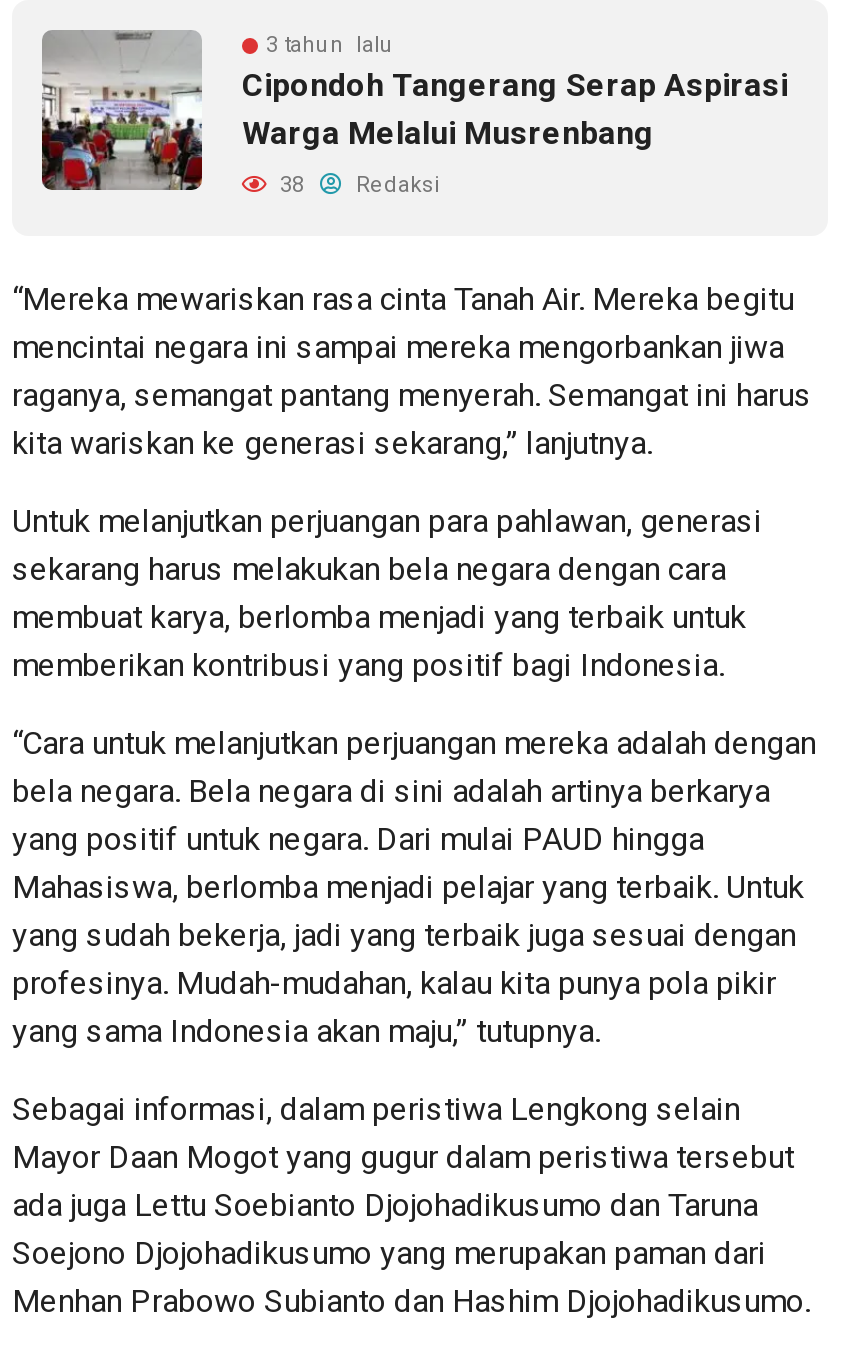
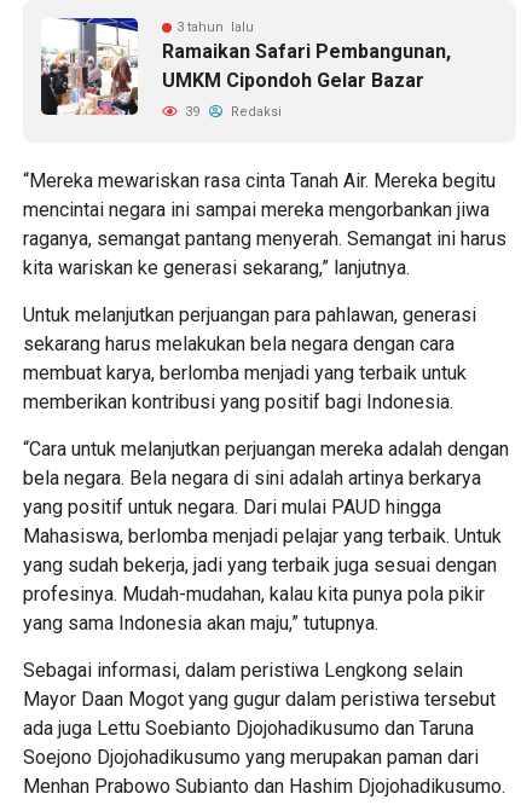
[40,28,788,192] [image] | Cipondoh Tangerang Serap Aspirasi | Warga Melalui Musrenbang -> [41,17,451,116] [image] | Ramaikan Safari Pembangunan, | UMKM Cipondoh Gelar Bazar
[274,171,440,197] 38 Redaksi -> [181,103,282,119] 39 Redaksi

